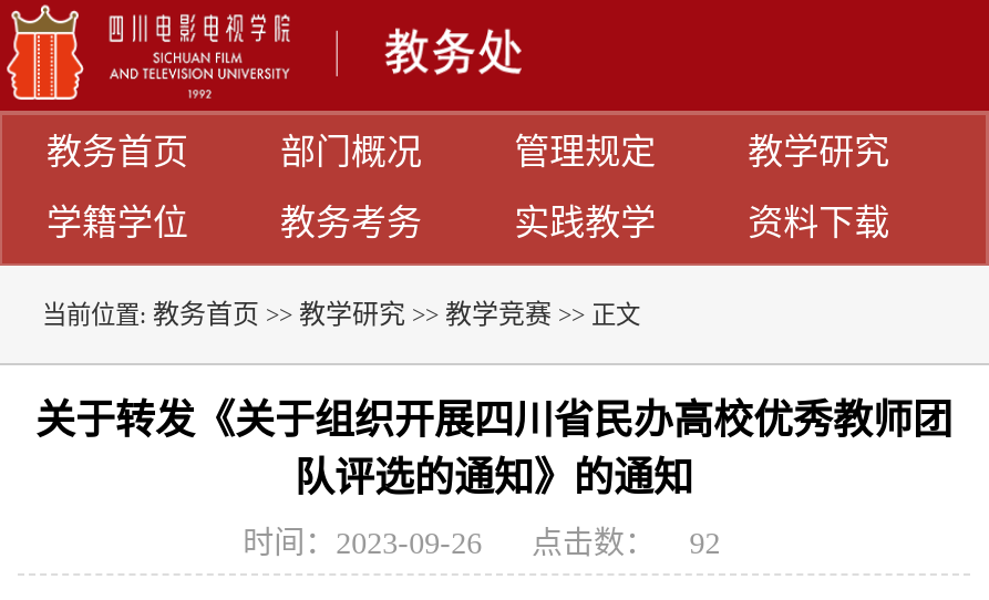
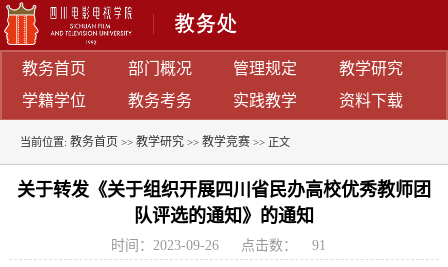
[243,527,720,560] 时间：2023-09-26 点击数： 92 -> [111,238,326,253] 时间：2023-09-26 点击数： 91

